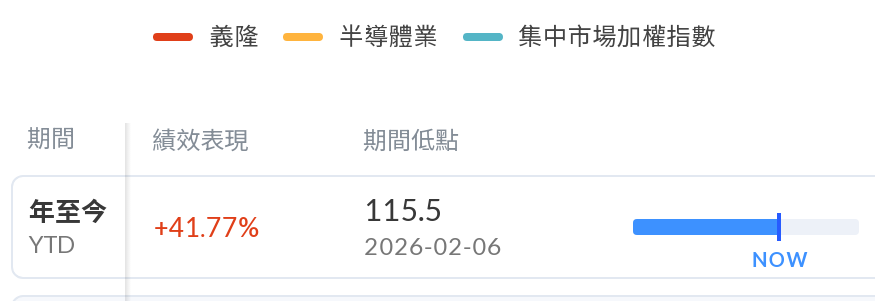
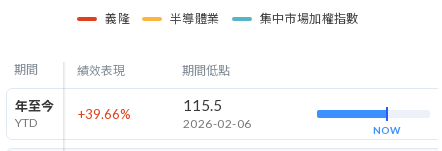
[29,194,260,242] 年至今 +41.77% -> [15,97,131,121] 年至今 +39.66%

